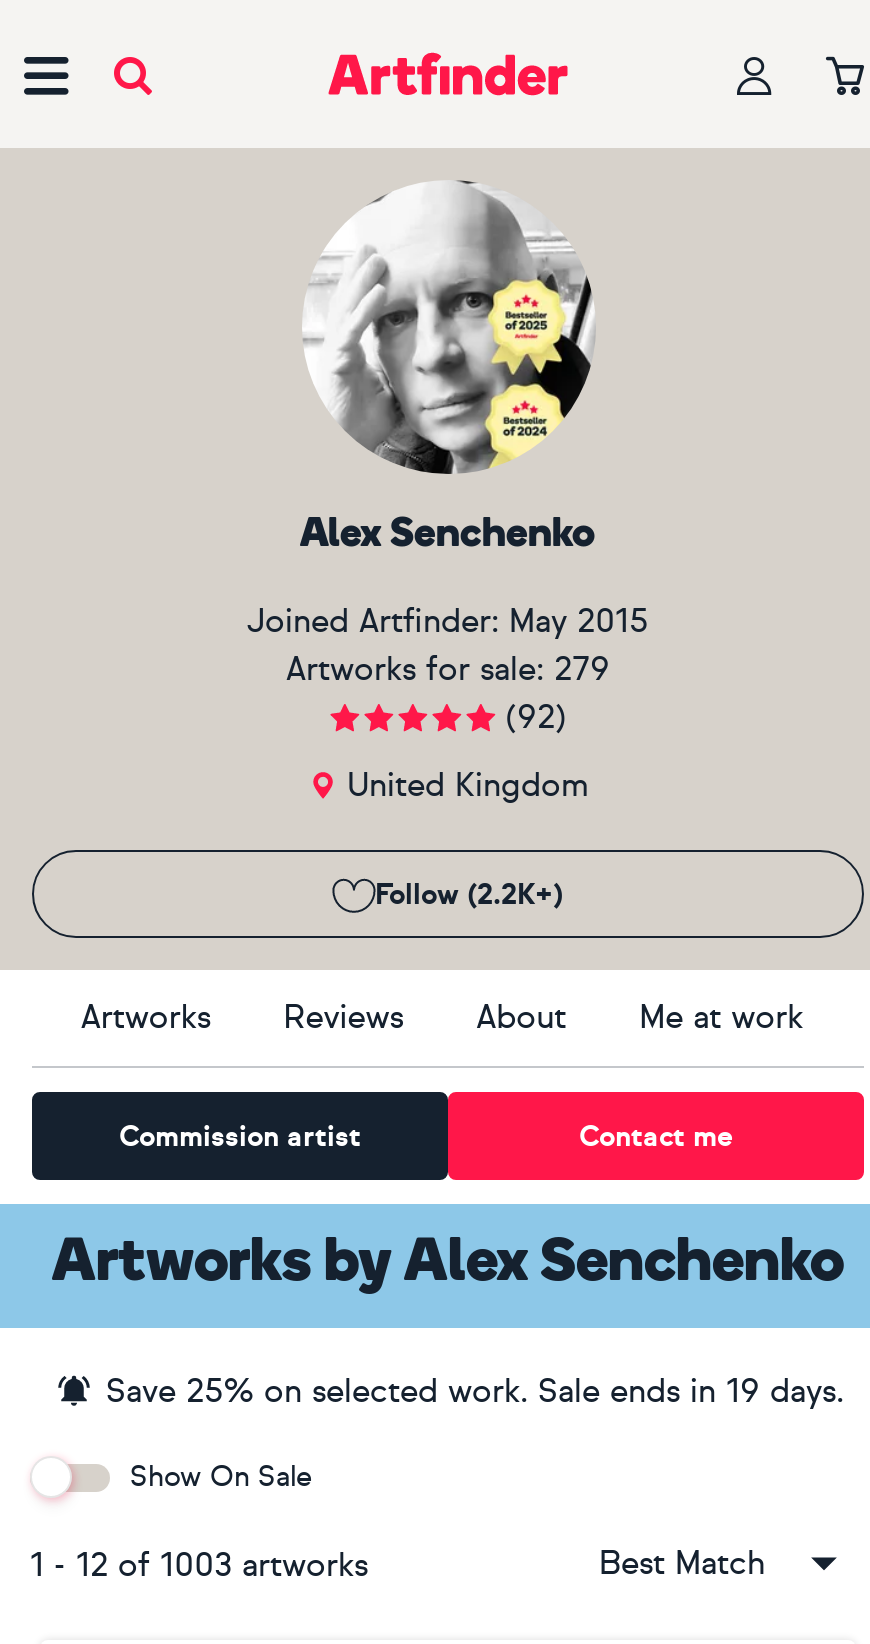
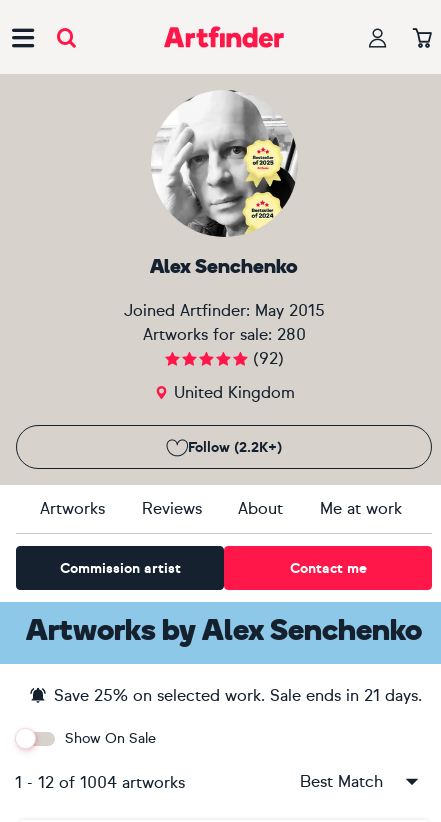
[286,650,610,688] Artworks for sale: 279 -> [142,325,305,344] Artworks for sale: 280
[96,1372,844,1410] Save 25% on selected work. Sale ends in 19 days. -> [48,686,421,705] Save 25% on selected work. Sale ends in 21 days.
[30,1546,368,1584] 1 - 12 of 1003 artworks -> [15,773,185,792] 1 - 12 of 1004 artworks

